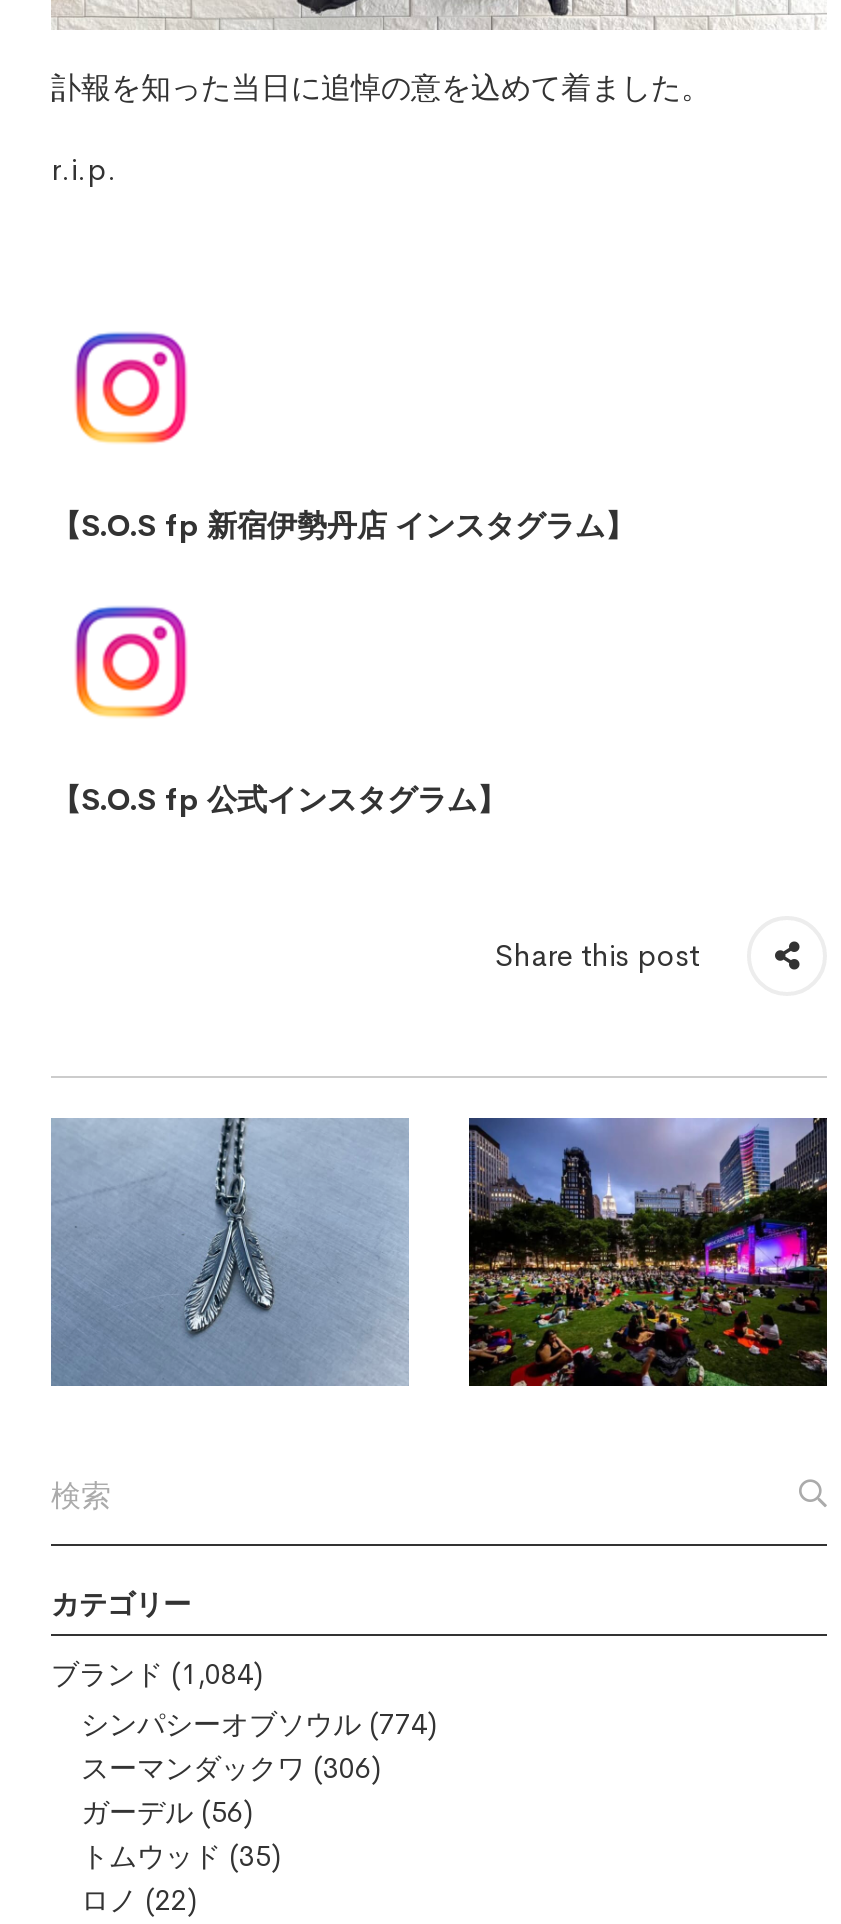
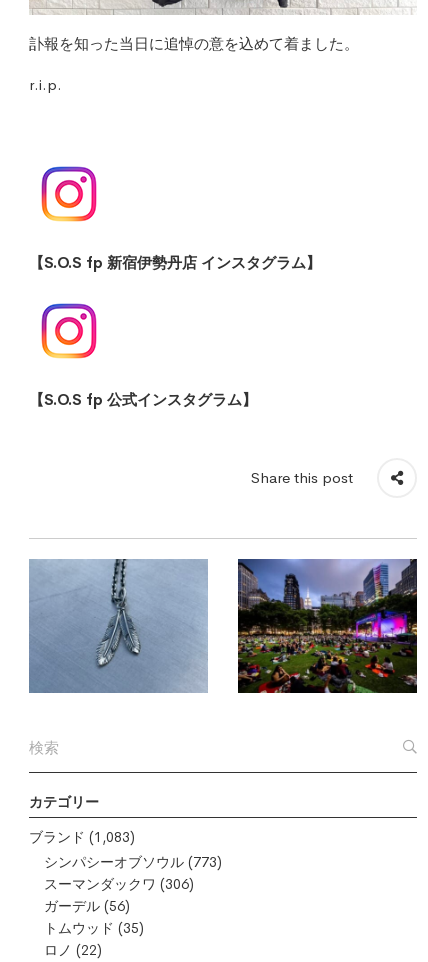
[51,1656,263,1692] ブランド(1,084) -> [29,828,135,846] ブランド(1,083)
[81,1706,437,1742] シンパシーオブソウル(774) -> [44,853,222,871] シンパシーオブソウル(773)

